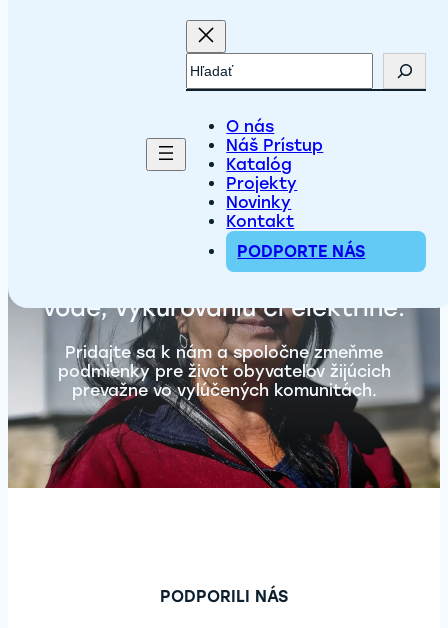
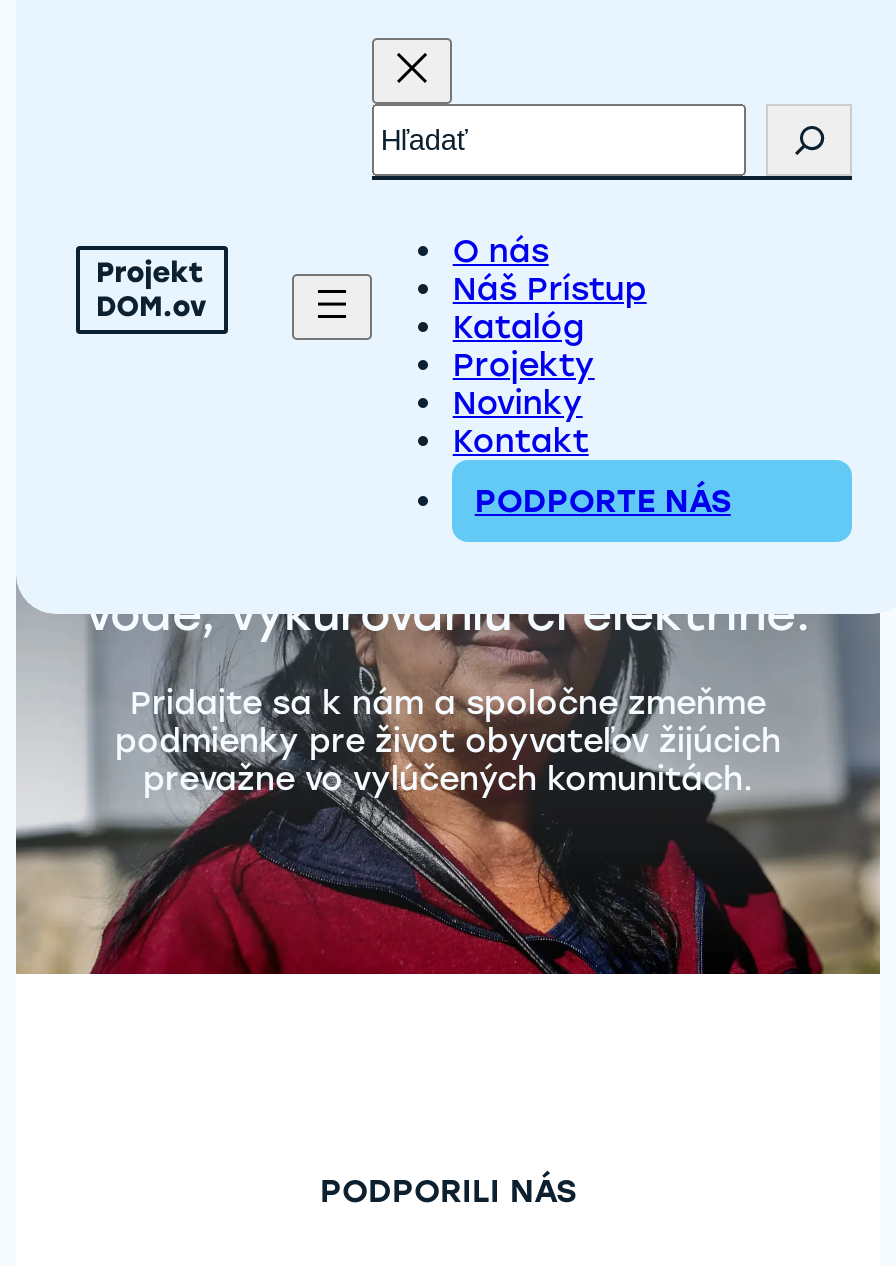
none -> [74,244,230,336] [image]

